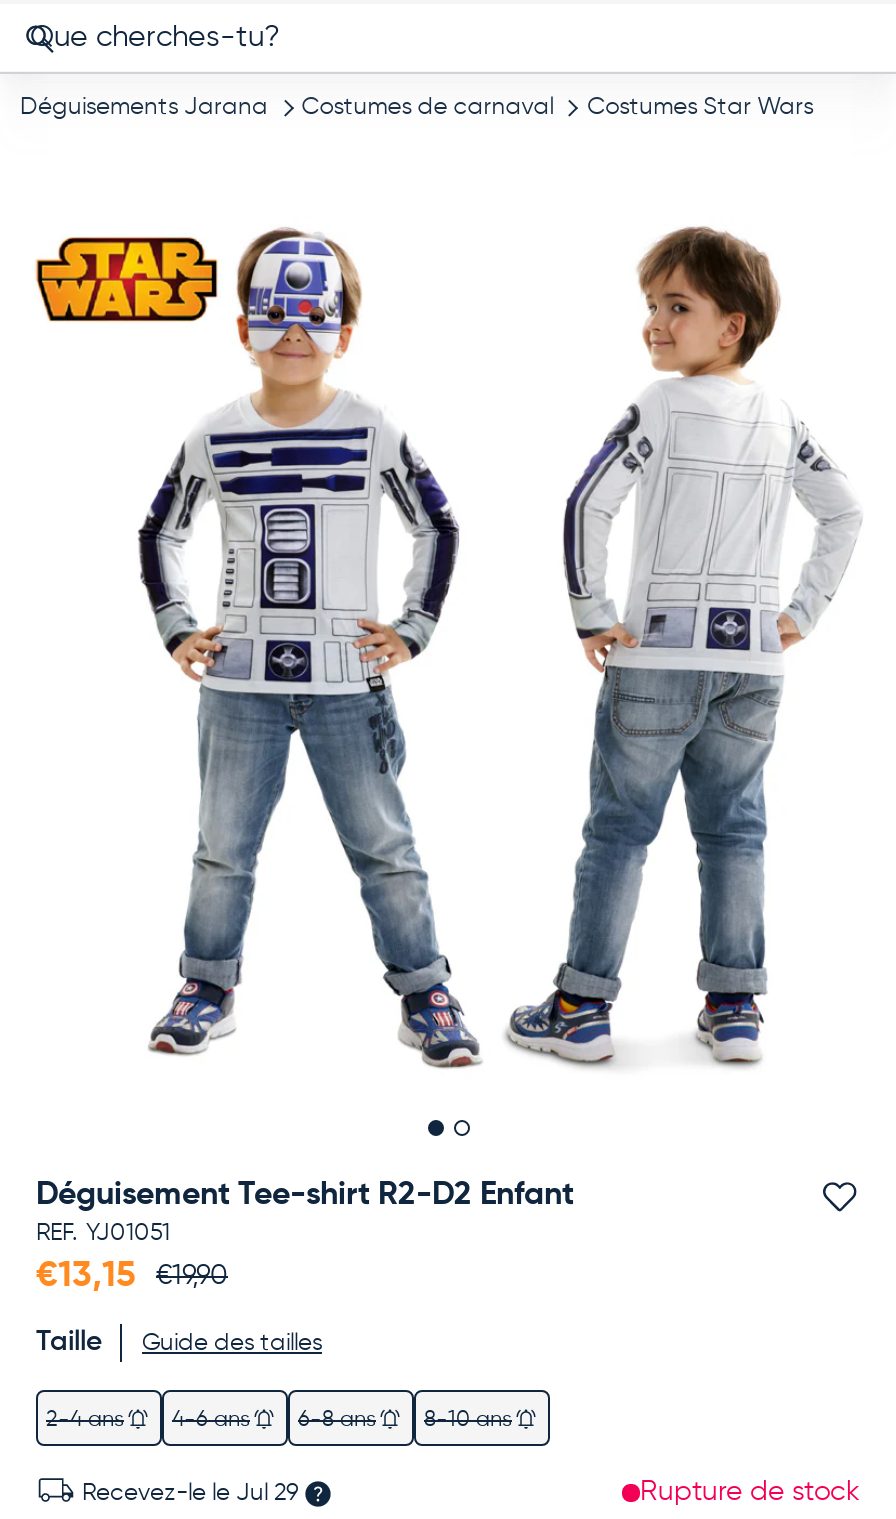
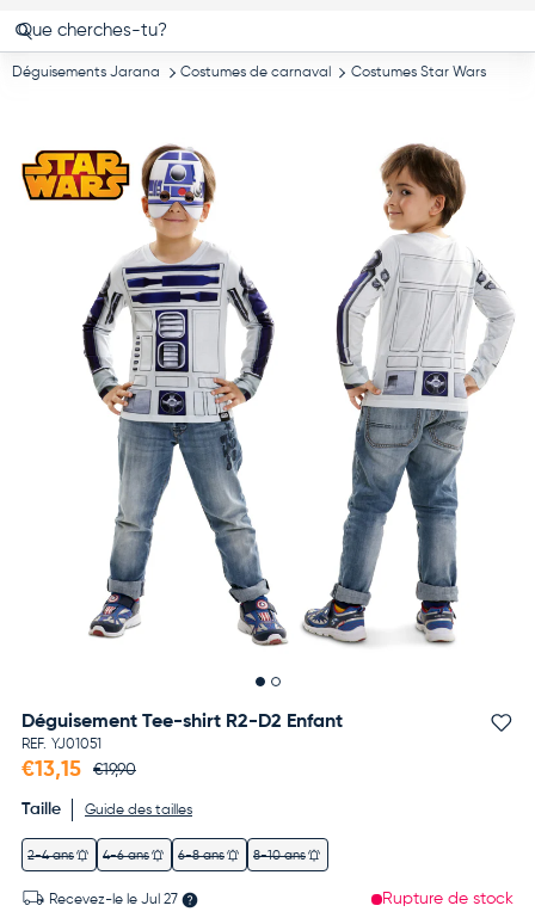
[82,1482,298,1506] Recevez-le le Jul 29 -> [49,893,178,907] Recevez-le le Jul 27

